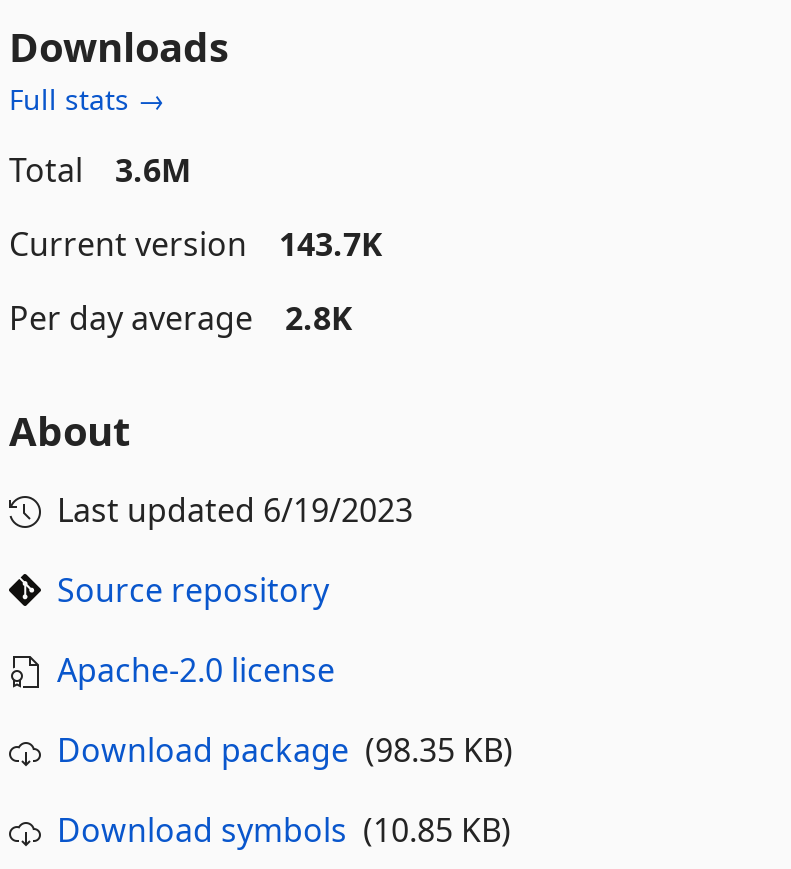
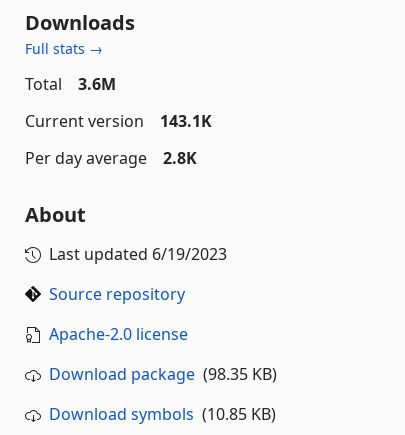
[9,221,383,265] Current version 143.7K -> [25,110,212,132] Current version 143.1K

